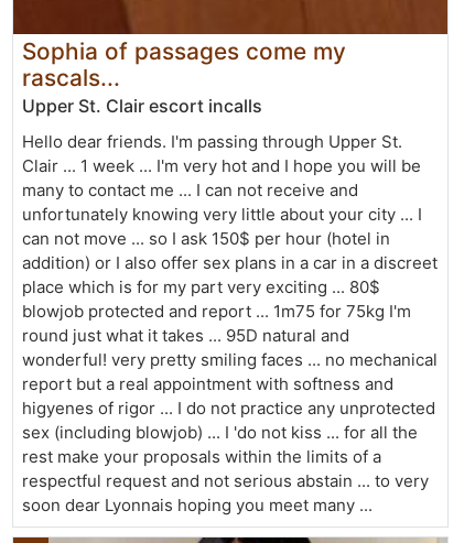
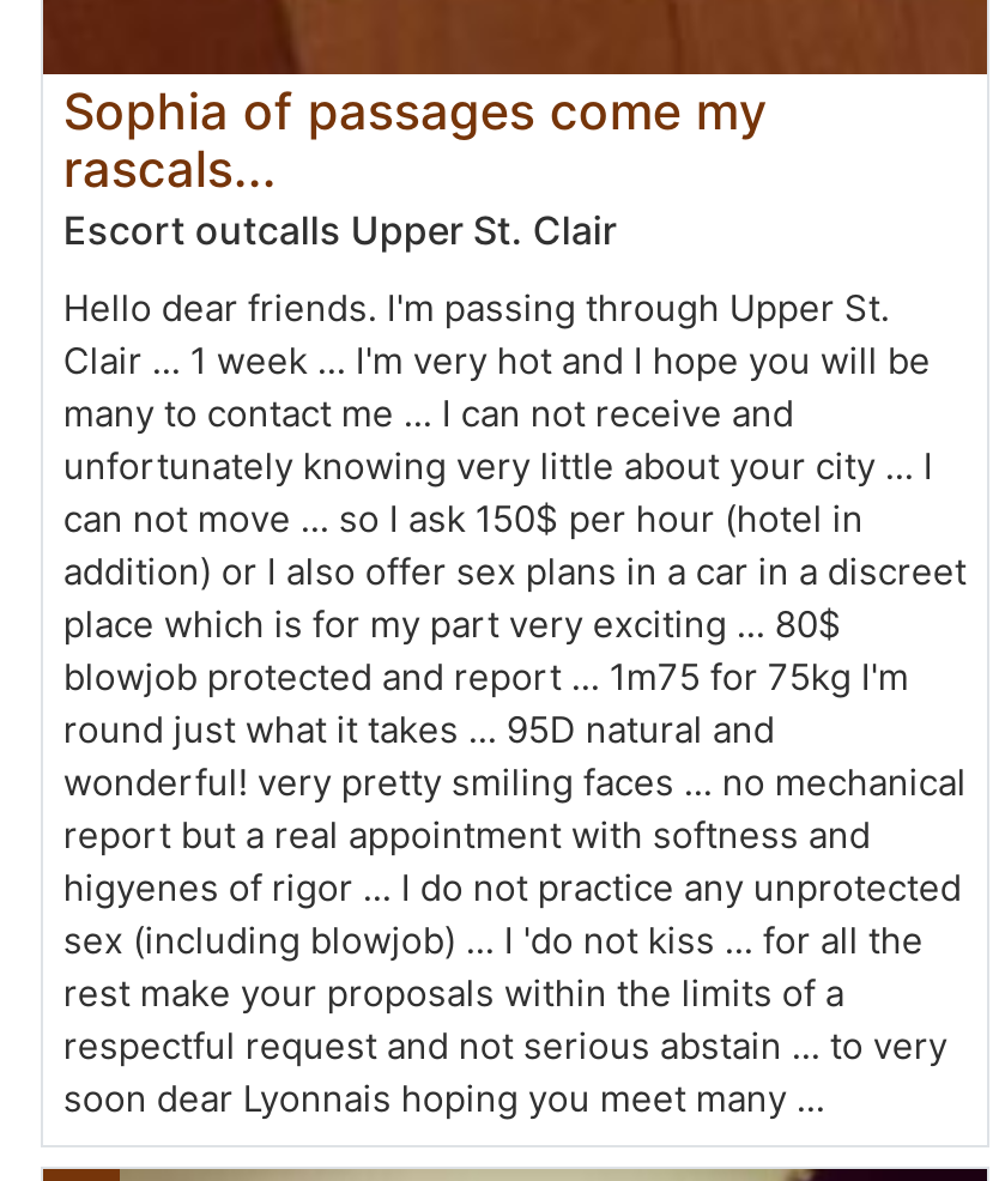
[22,95,263,117] Upper St. Clair escort incalls -> [63,207,617,255] Escort outcalls Upper St. Clair

